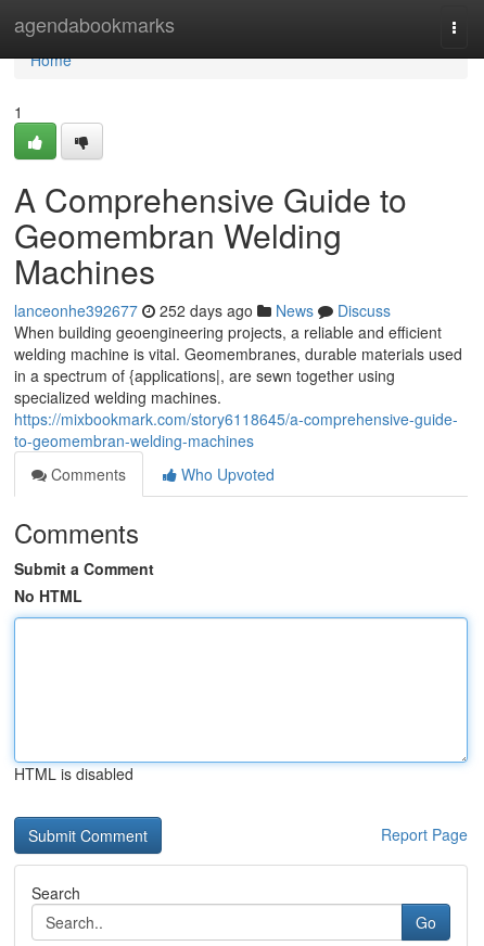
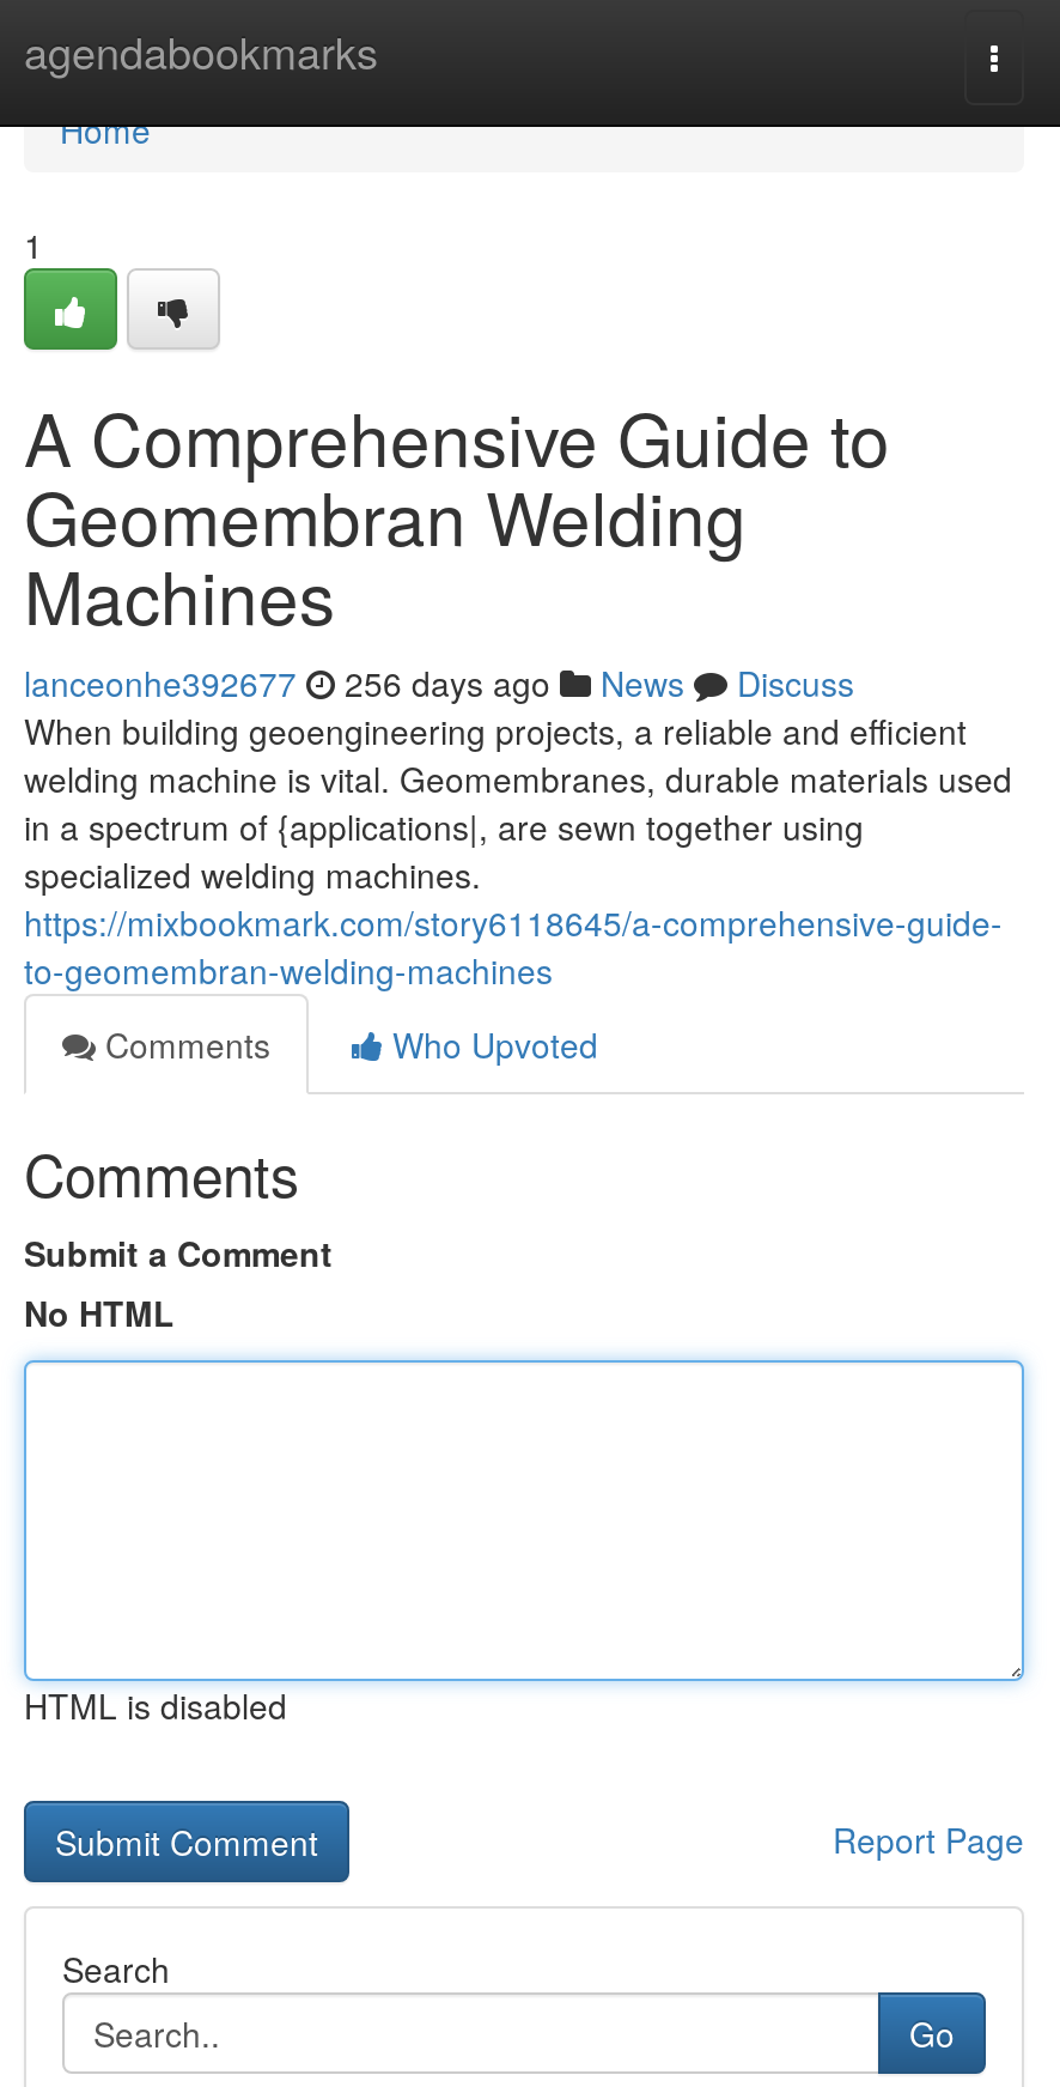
[14,299,391,321] lanceonhe392677 252 days ago News Discuss -> [24,659,854,706] lanceonhe392677 256 days ago News Discuss

